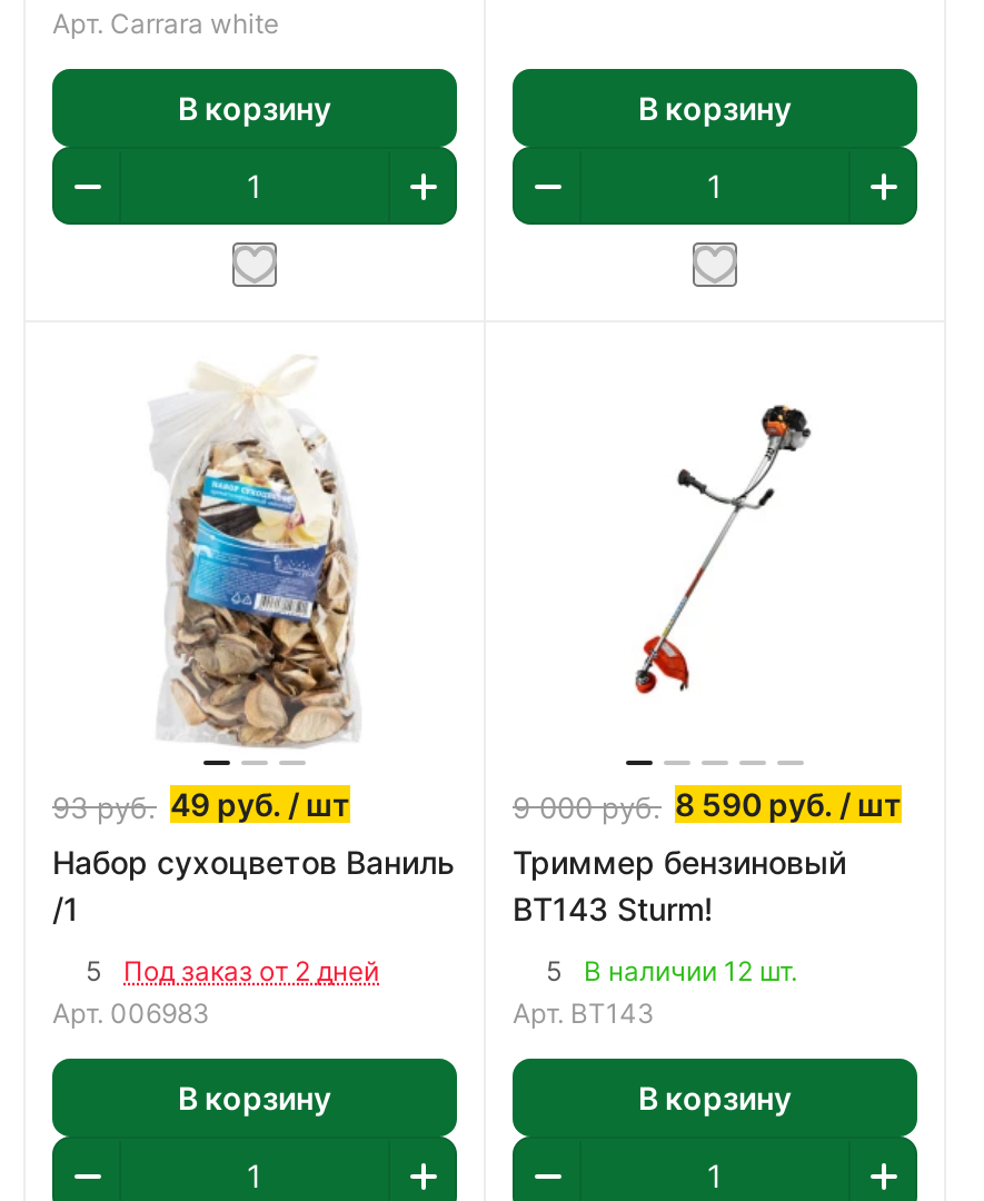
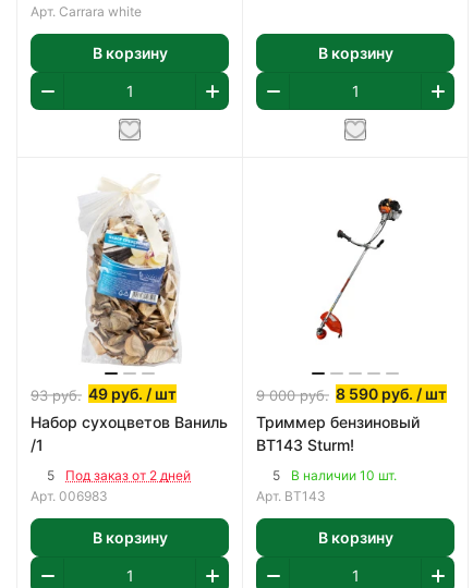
[546,953,797,987] 5 В наличии 12 шт. -> [272,467,397,483] 5 В наличии 10 шт.

